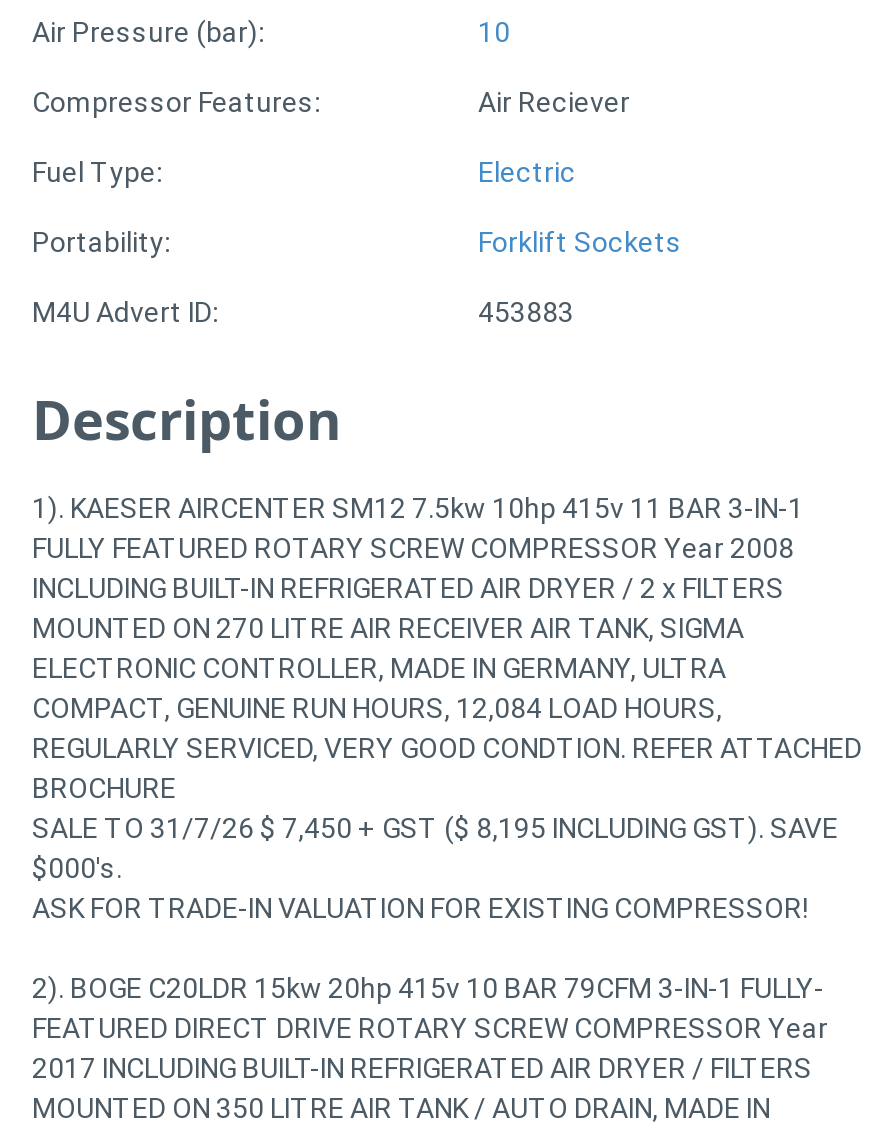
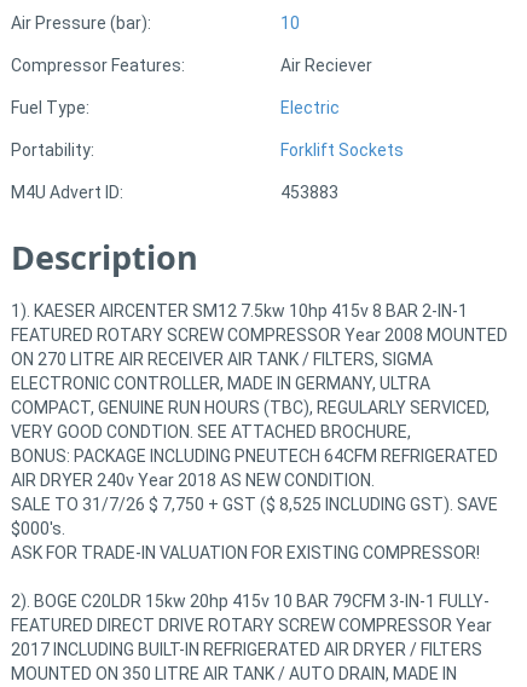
[32,492,804,644] 1). KAESER AIRCENTER SM12 7.5kw 10hp 415v 11 BAR 3-IN-1 | FULLY FEATURED ROTARY SCREW COMPRESSOR Year 2008 | INCLUDING BUILT-IN REFRIGERATED AIR DRYER / 2 x FILTERS | MOUNTED ON 270 LITRE AIR RECEIVER AIR TANK, SIGMA -> [11,301,508,369] 1). KAESER AIRCENTER SM12 7.5kw 10hp 415v 8 BAR 2-IN-1 | FEATURED ROTARY SCREW COMPRESSOR Year 2008 MOUNTED | ON 270 LITRE AIR RECEIVER AIR TANK / FILTERS, SIGMA
moved [32,652,726,684] -> [11,373,430,393]: ELECTRONIC CONTROLLER, MADE IN GERMANY, ULTRA
[32,692,862,844] COMPACT, GENUINE RUN HOURS, 12,084 LOAD HOURS, | REGULARLY SERVICED, VERY GOOD CONDTION. REFER ATTACHED | BROCHURE | SALE TO 31/7/26 $ 7,450 + GST ($ 8,195 INCLUDING GST). SAVE -> [11,398,498,514] COMPACT, GENUINE RUN HOURS (TBC), REGULARLY SERVICED, | VERY GOOD CONDTION. SEE ATTACHED BROCHURE, | BONUS: PACKAGE INCLUDING PNEUTECH 64CFM REFRIGERATED | AIR DRYER 240v Year 2018 AS NEW CONDITION. | SALE TO 31/7/26 $ 7,750 + GST ($ 8,525 INCLUDING GST). SAVE

